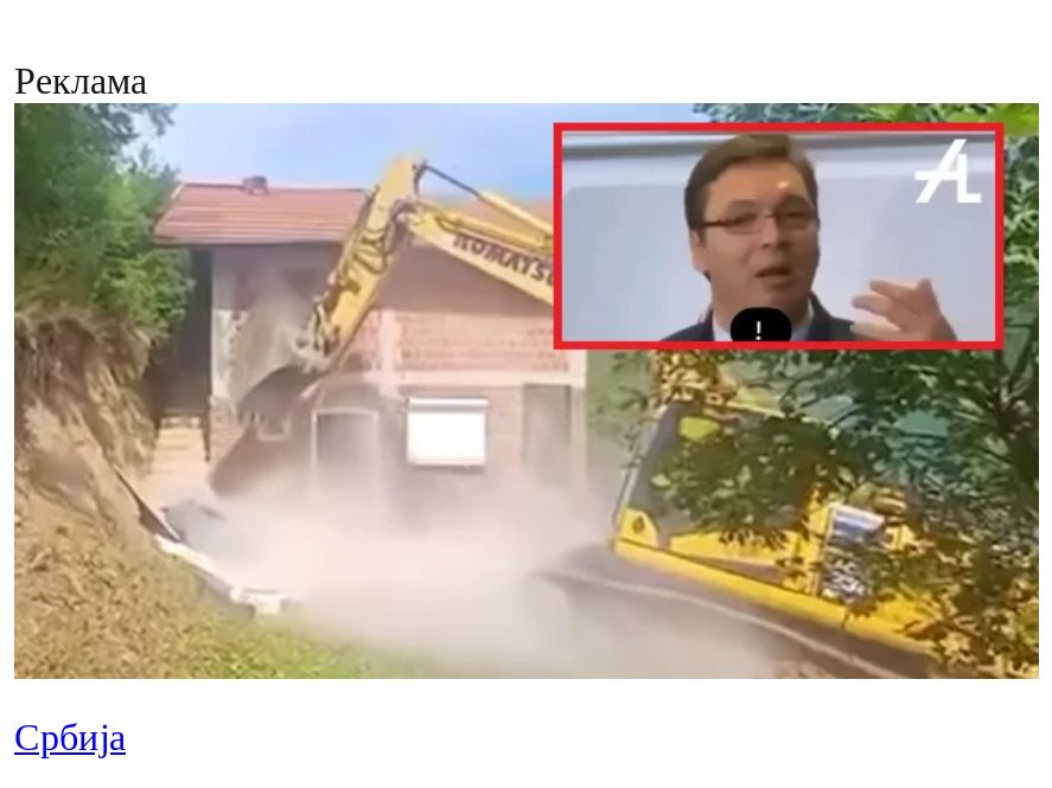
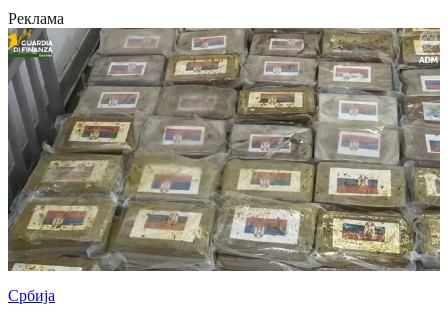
[12,101,1041,681] [image] -> [7,27,441,272] [image]

